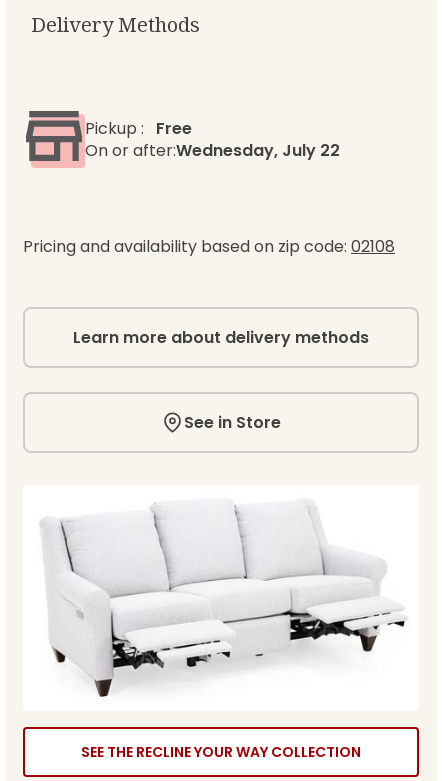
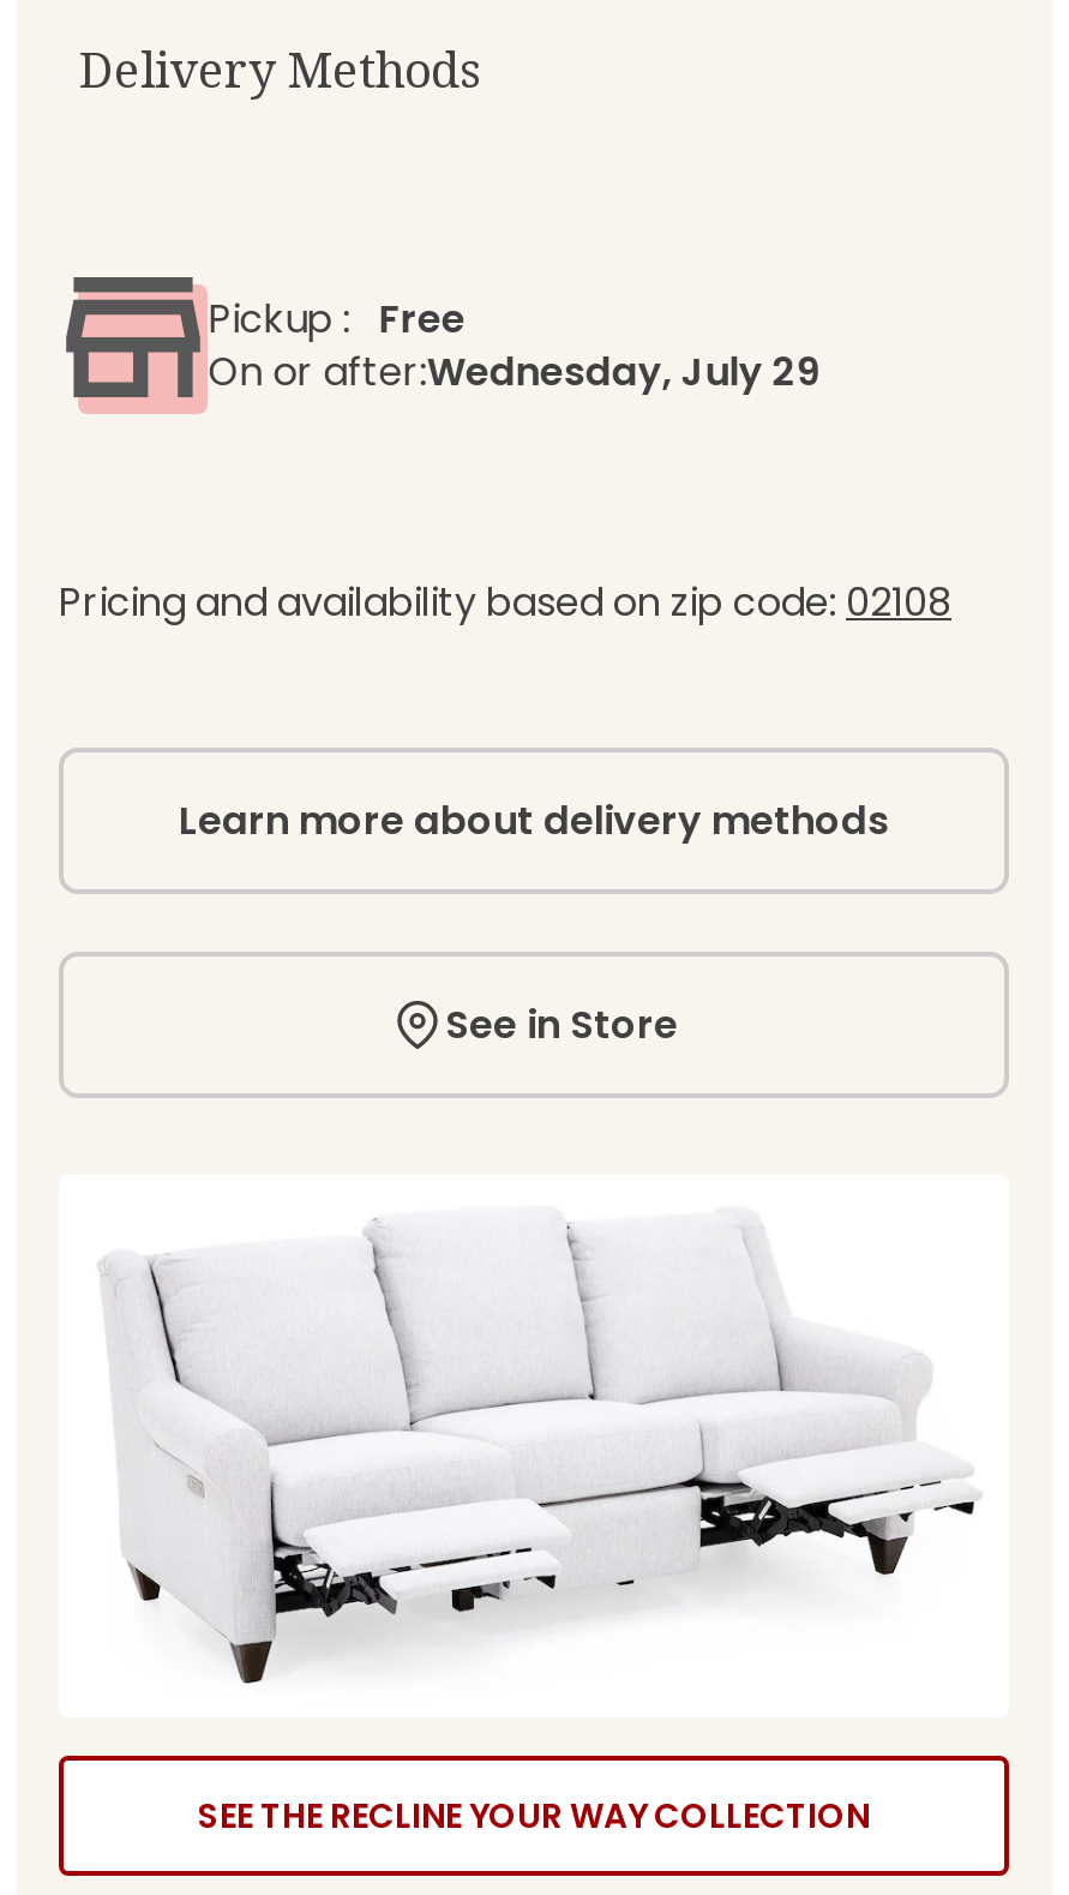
[85,139,340,162] On or after:Wednesday, July 22 -> [209,345,820,400] On or after:Wednesday, July 29

